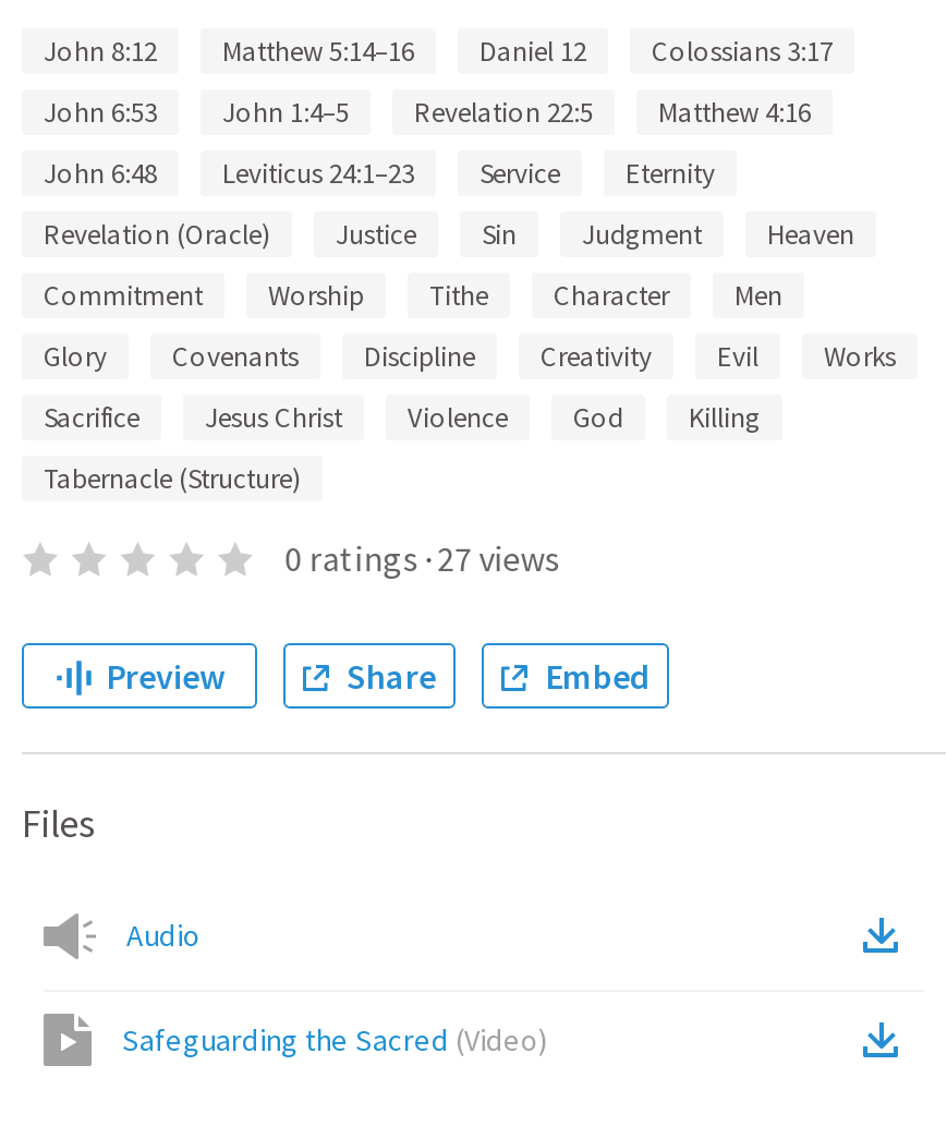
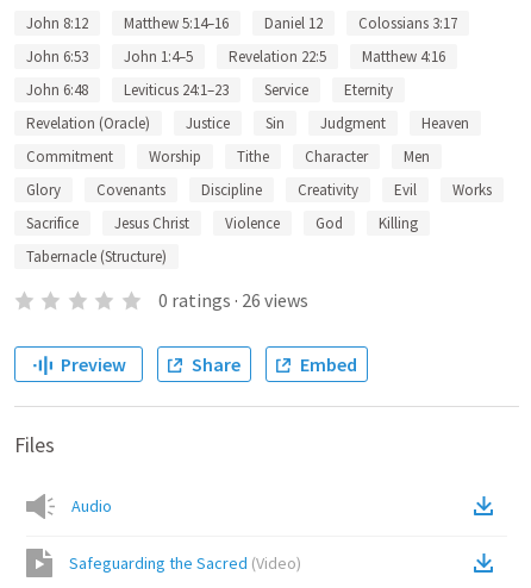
[285,536,559,580] 0 ratings · 27 views -> [158,288,308,312] 0 ratings · 26 views

